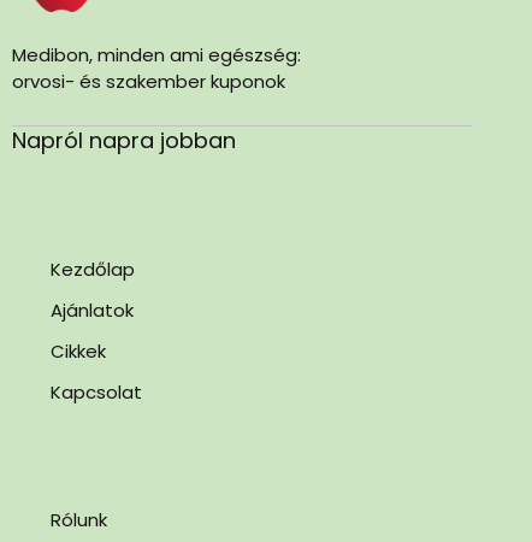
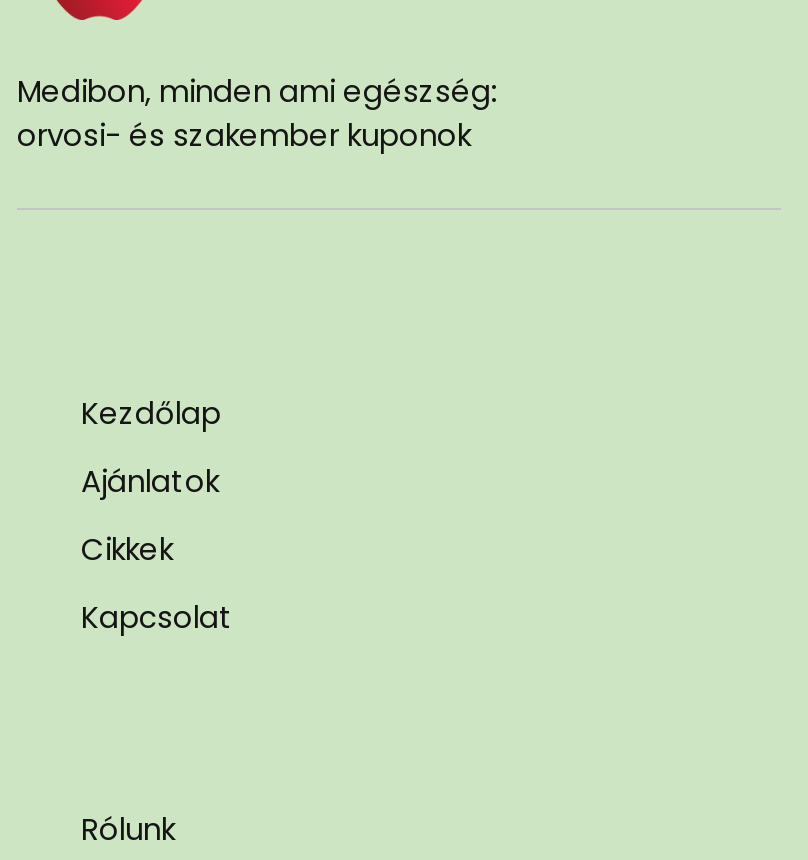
[12,125,236,155] Napról napra jobban -> none

